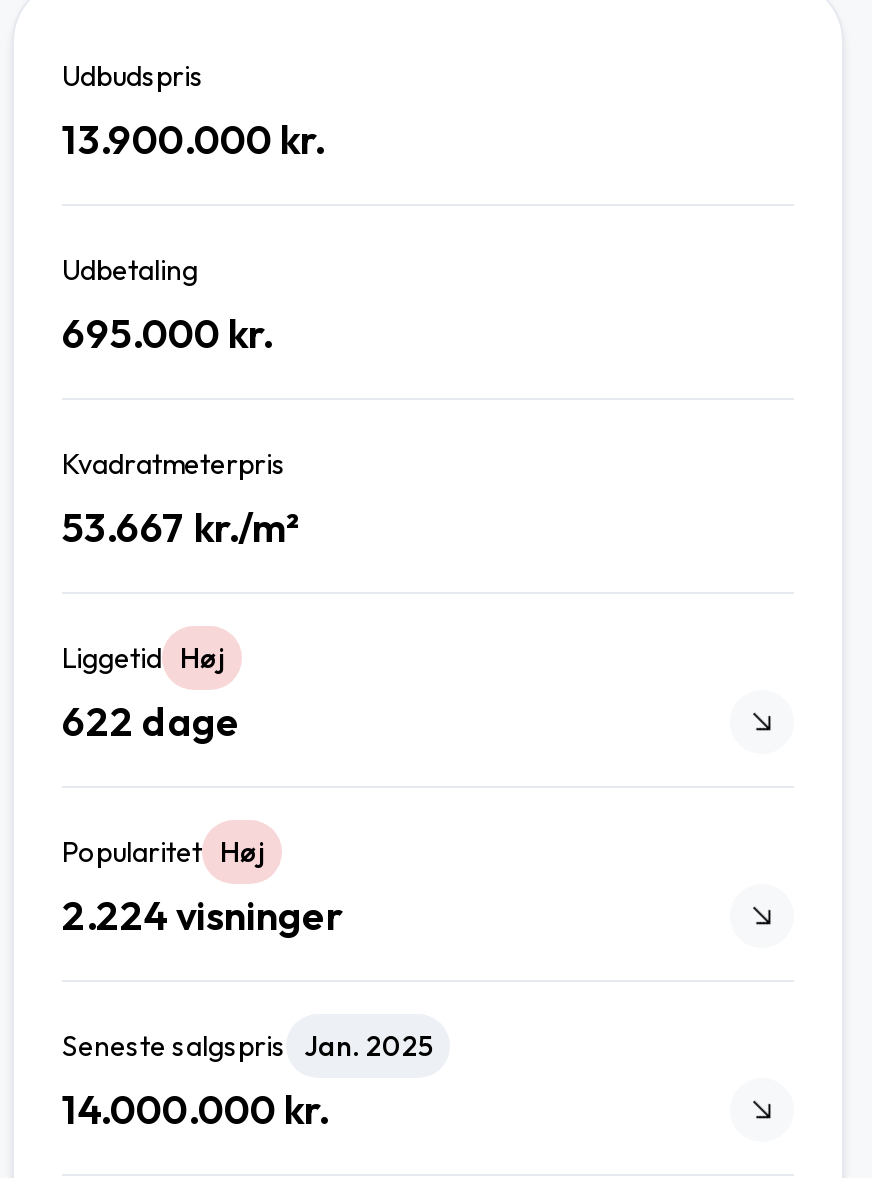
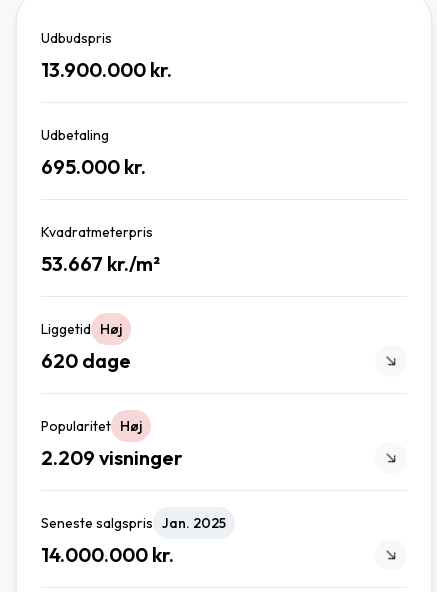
[62,695,240,745] 622 dage -> [41,348,131,373] 620 dage
[62,889,344,939] 2.224 visninger -> [41,445,183,470] 2.209 visninger

